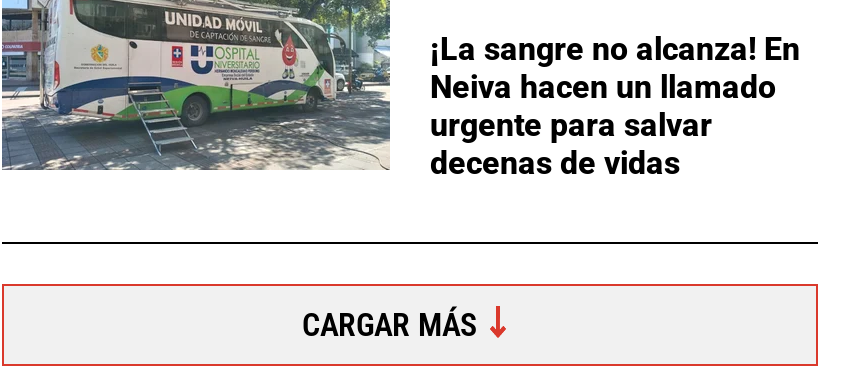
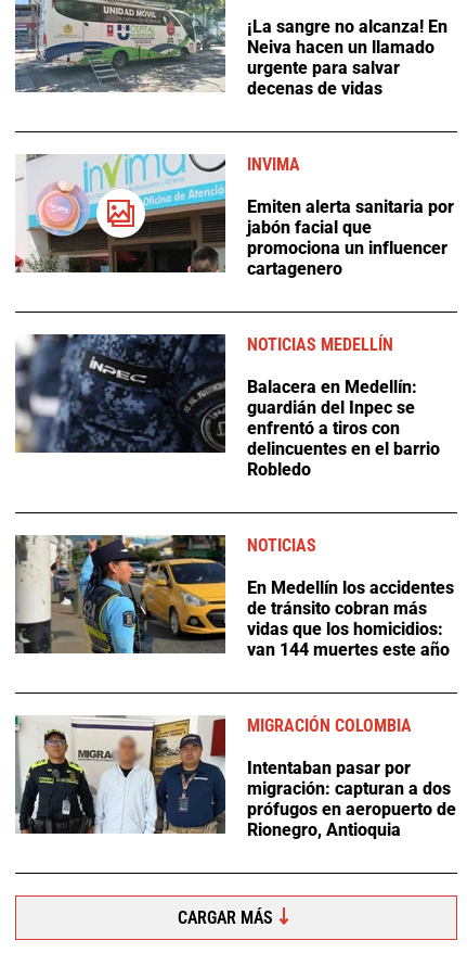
none -> [14,153,454,279] [image] | INVIMA | Emiten alerta sanitaria por | jabón facial que | promociona un influencer | cartagenero
none -> [14,333,440,480] [image] | NOTICIAS MEDELLÍN | Balacera en Medellín: | guardián del Inpec se | enfrentó a tiros con | delincuentes en el barrio | Robledo
none -> [14,534,454,660] [image] | NOTICIAS | En Medellín los accidentes | de tránsito cobran más | vidas que los homicidios: | van 144 muertes este año
none -> [14,714,456,840] [image] | MIGRACIÓN COLOMBIA | Intentaban pasar por | migración: capturan a dos | prófugos en aeropuerto de | Rionegro, Antioquia

